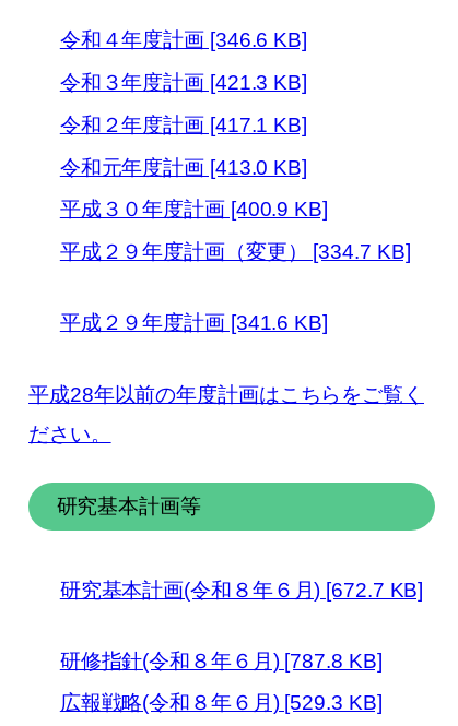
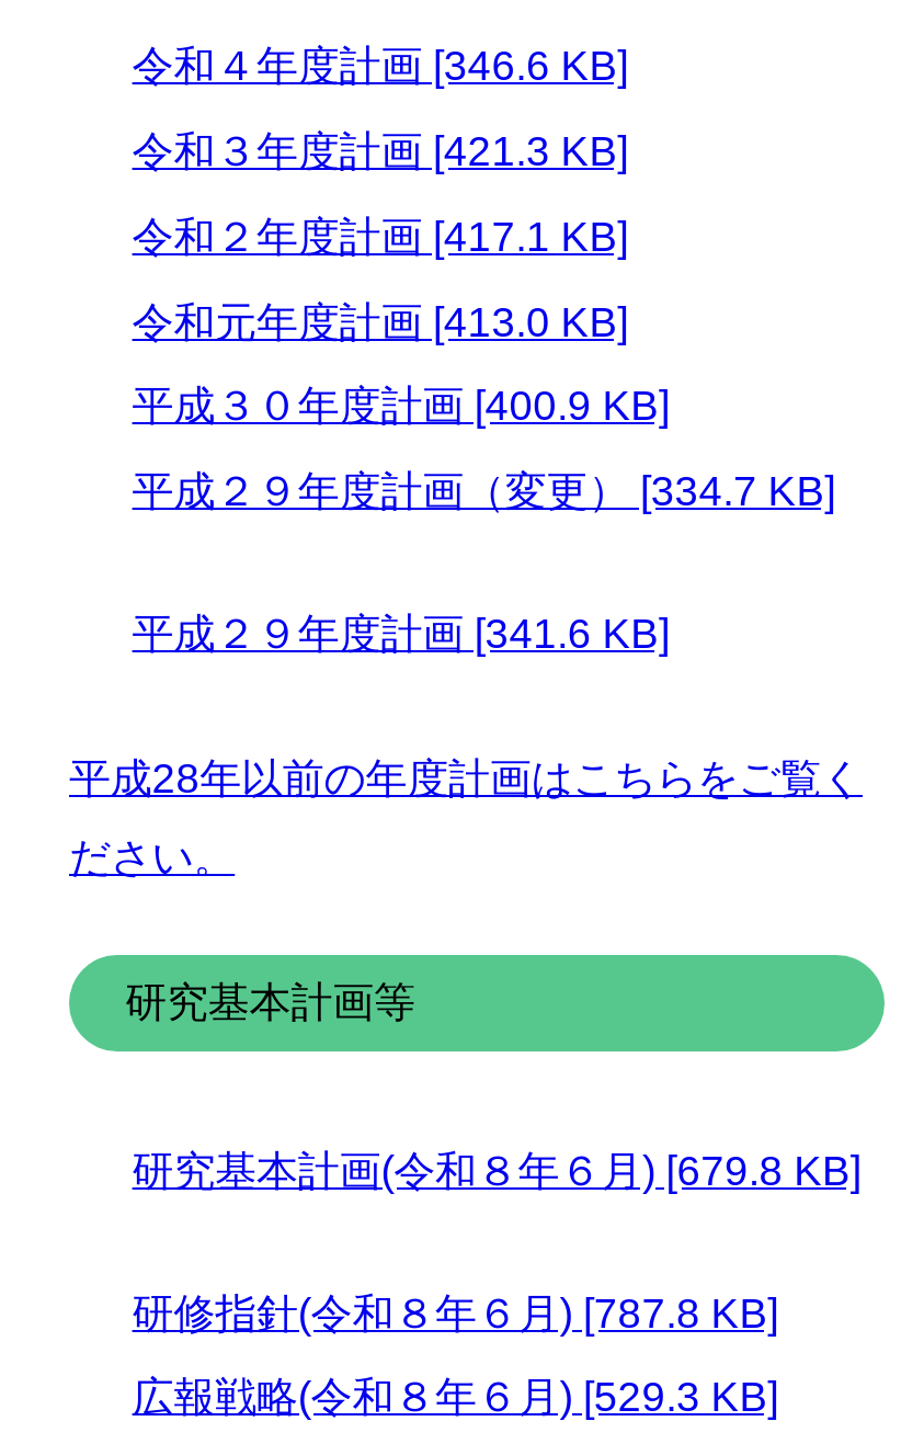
[60,578,423,601] 研究基本計画(令和８年６月) [672.7 KB] -> [132,1148,861,1194] 研究基本計画(令和８年６月) [679.8 KB]

